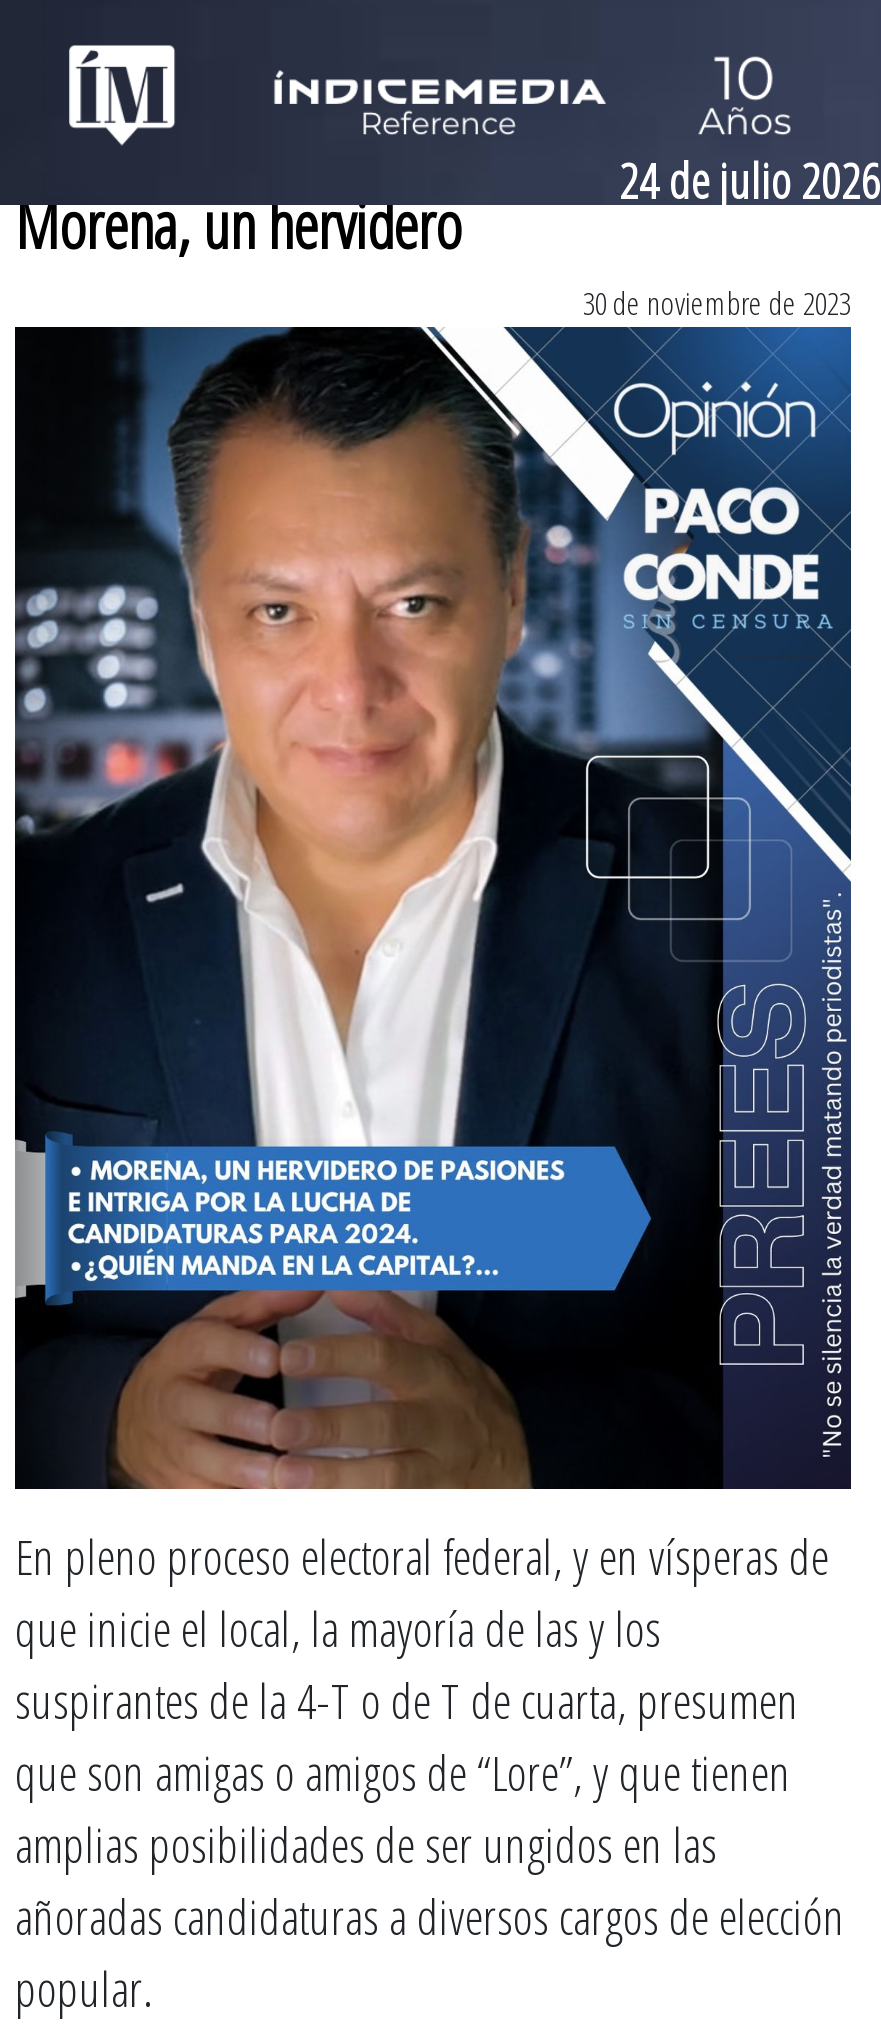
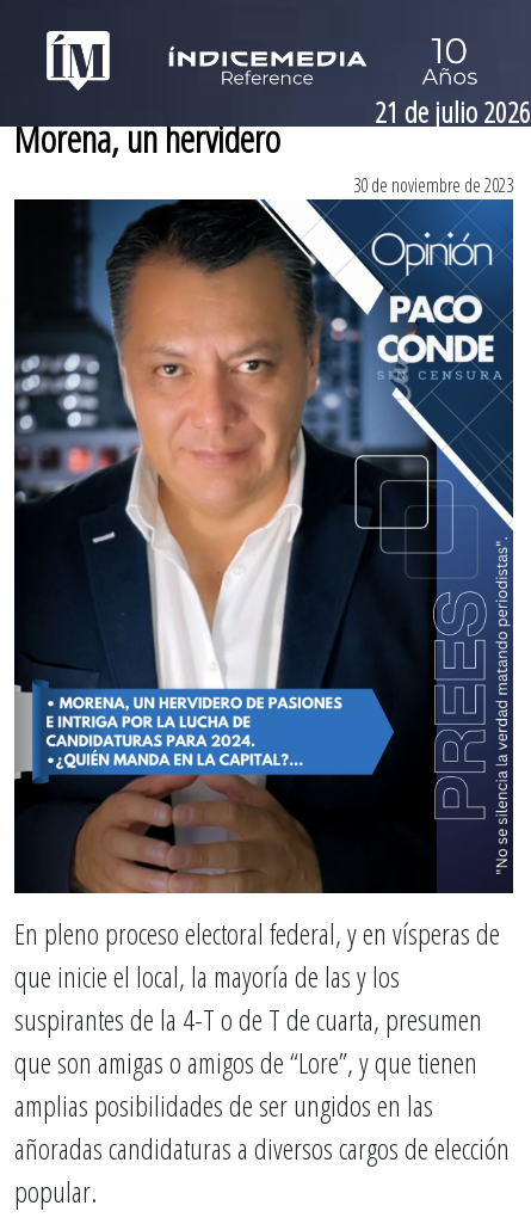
[619,146,881,212] 24 de julio 2026 -> [375,91,531,131] 21 de julio 2026

